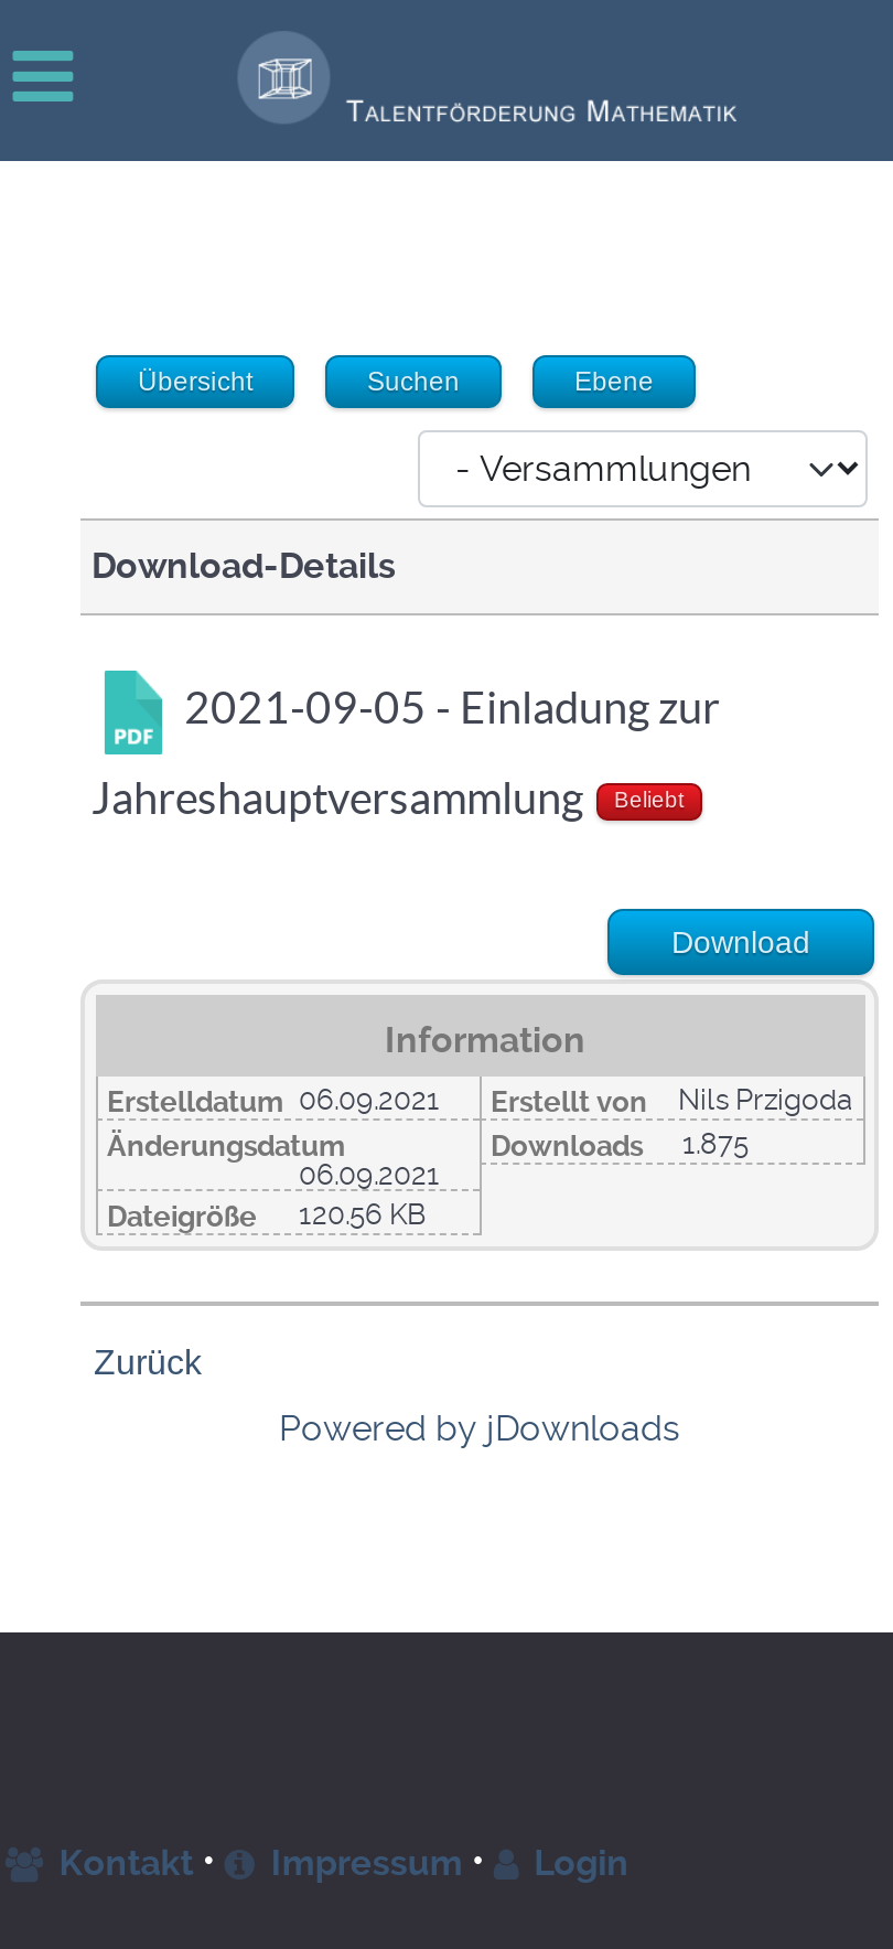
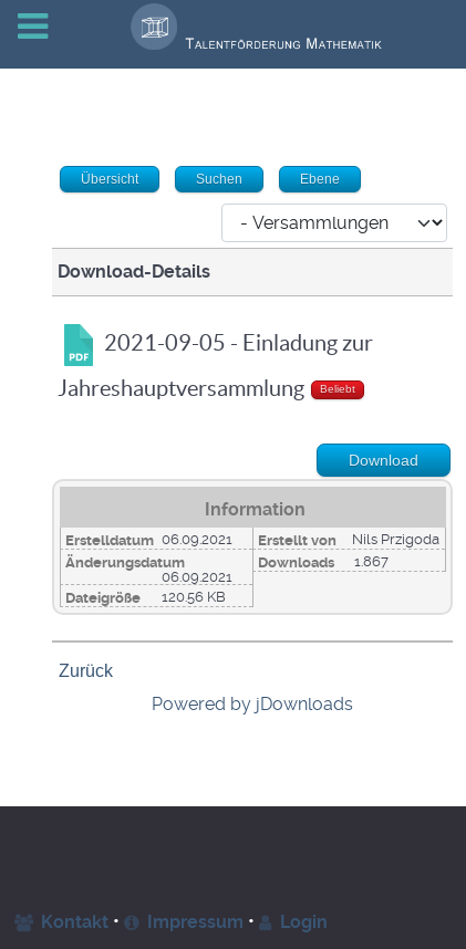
[491,1126,749,1162] Downloads 1.875 -> [258,553,389,570] Downloads 1.867

